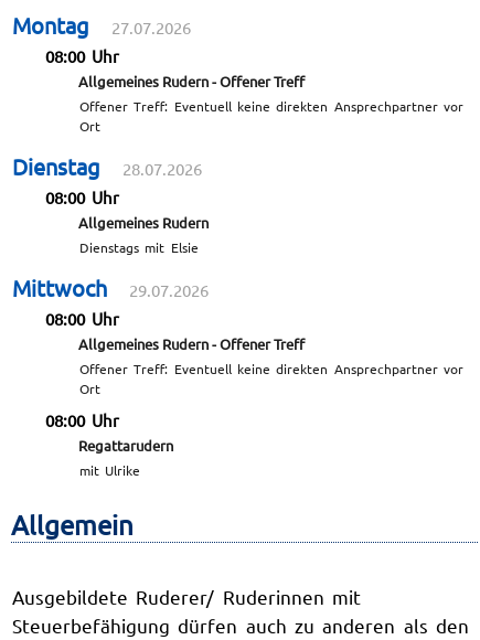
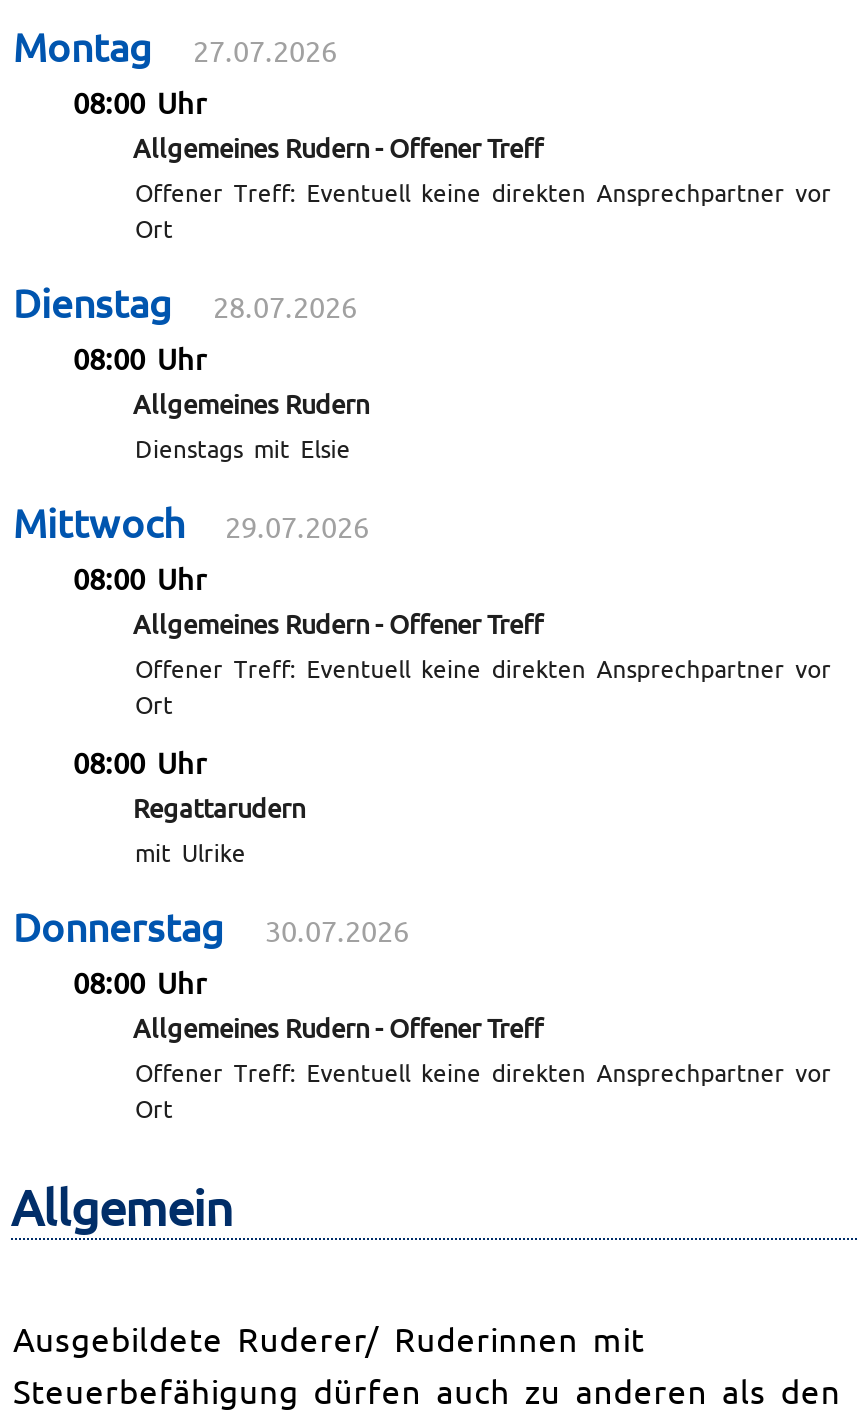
none -> [13,900,831,1124] Donnerstag | 30.07.2026 | 08:00 Uhr | Allgemeines Rudern - Offener Treff | Offener Treff: Eventuell keine direkten Ansprechpartner vor | Ort

